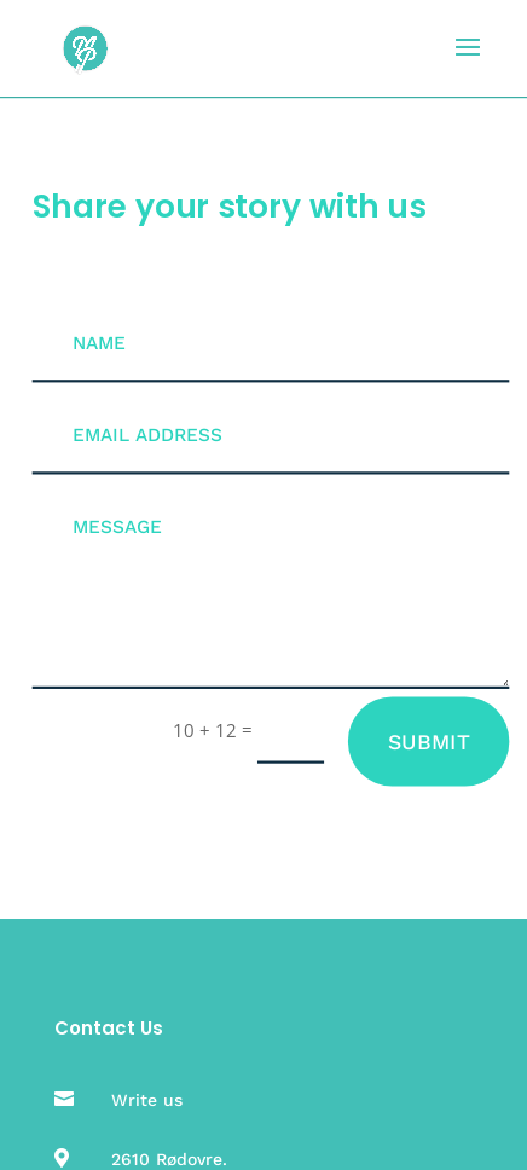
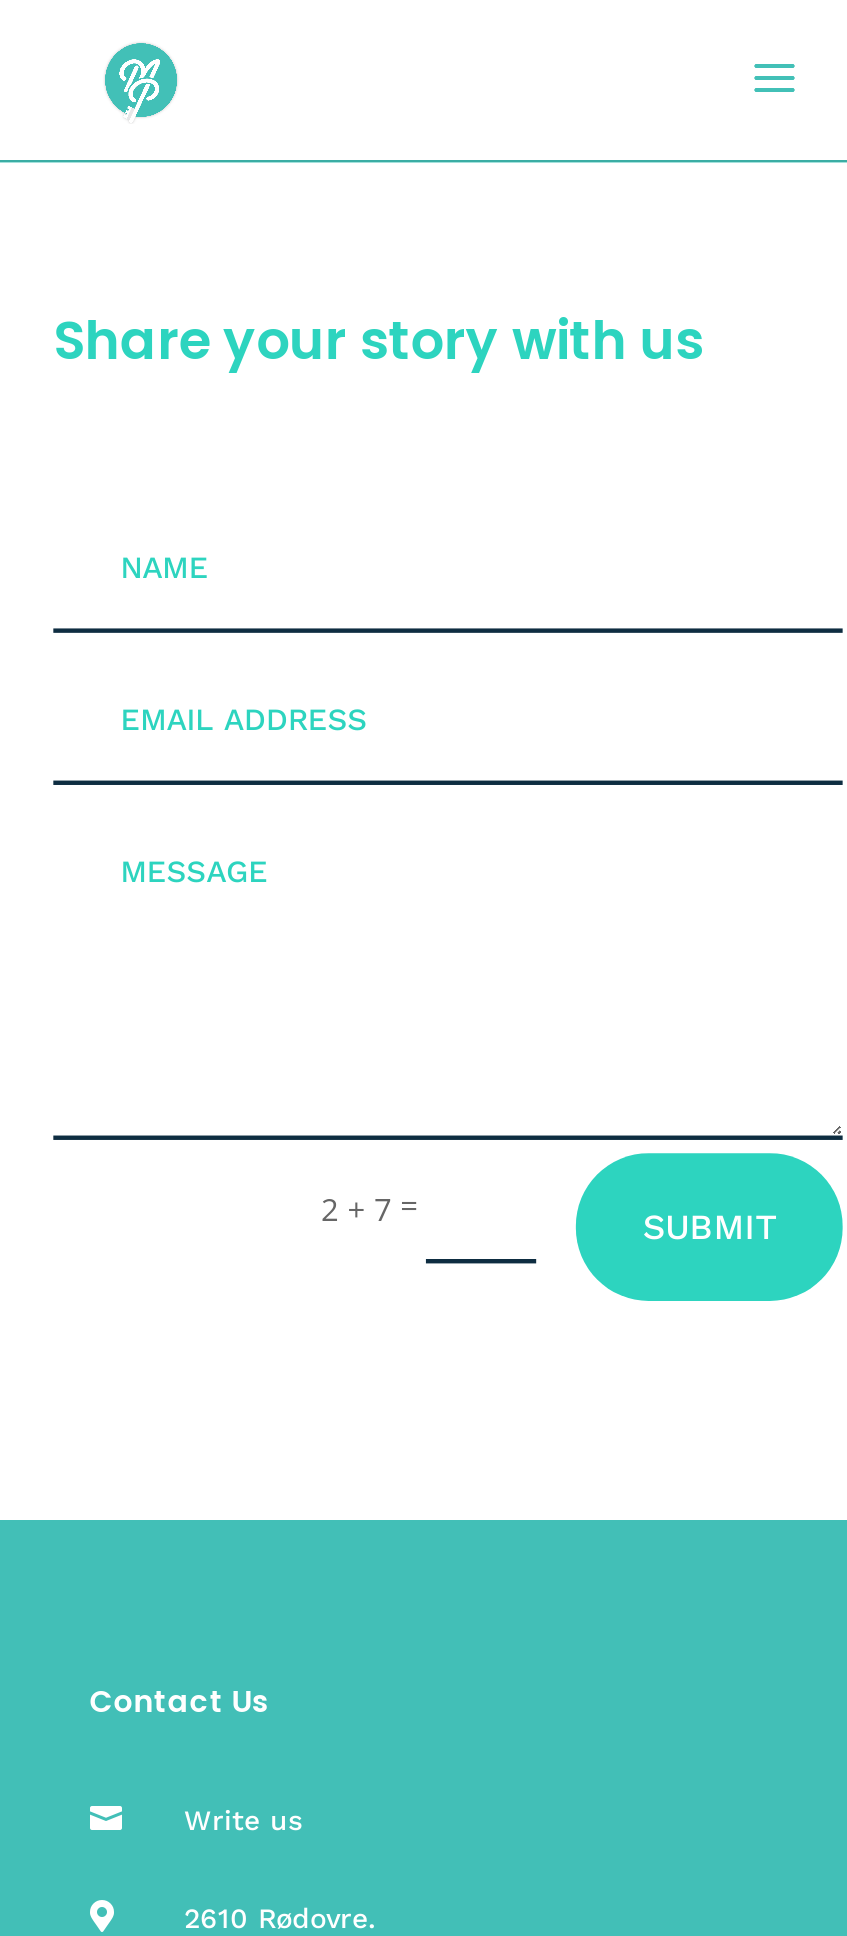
[172,715,258,743] 10 + 12 = -> [321,1183,426,1229] 2 + 7 =

